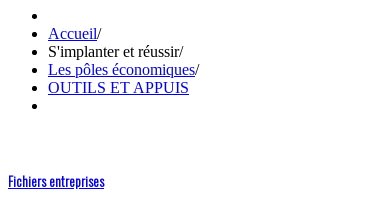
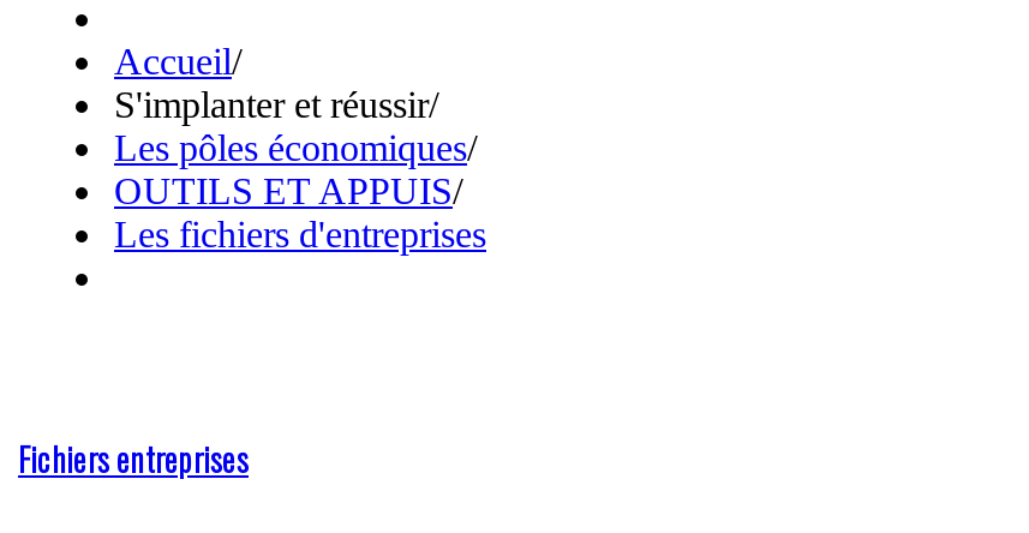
[48,79,189,96] OUTILS ET APPUIS -> [114,170,486,254] OUTILS ET APPUIS/ | Les fichiers d'entreprises

